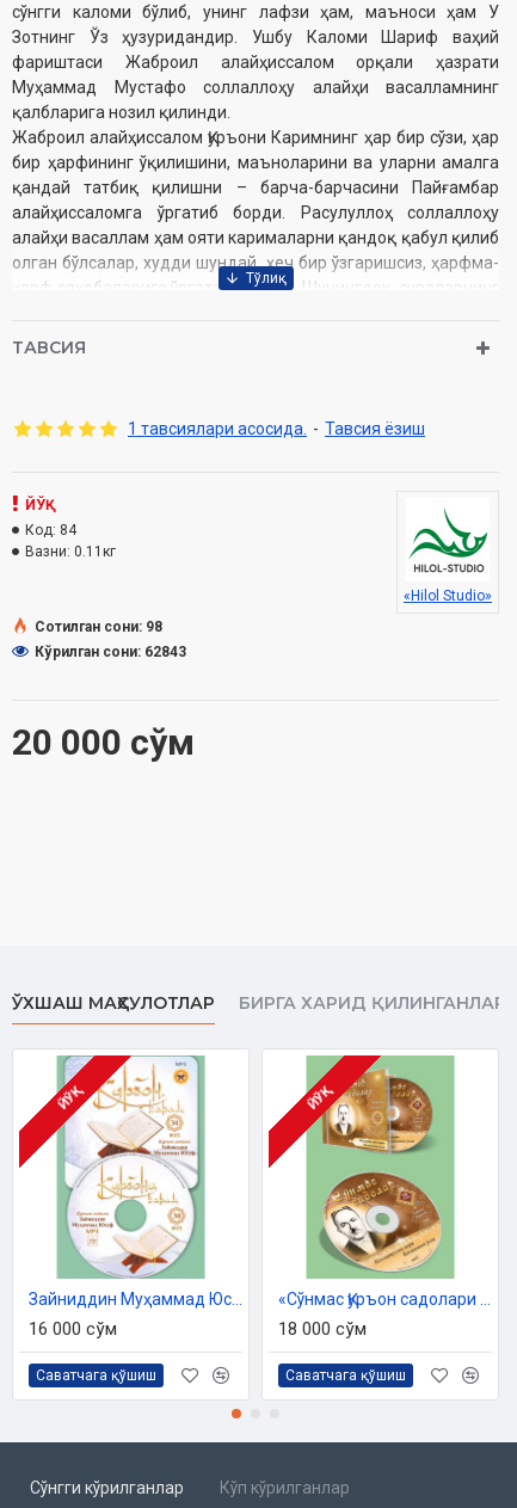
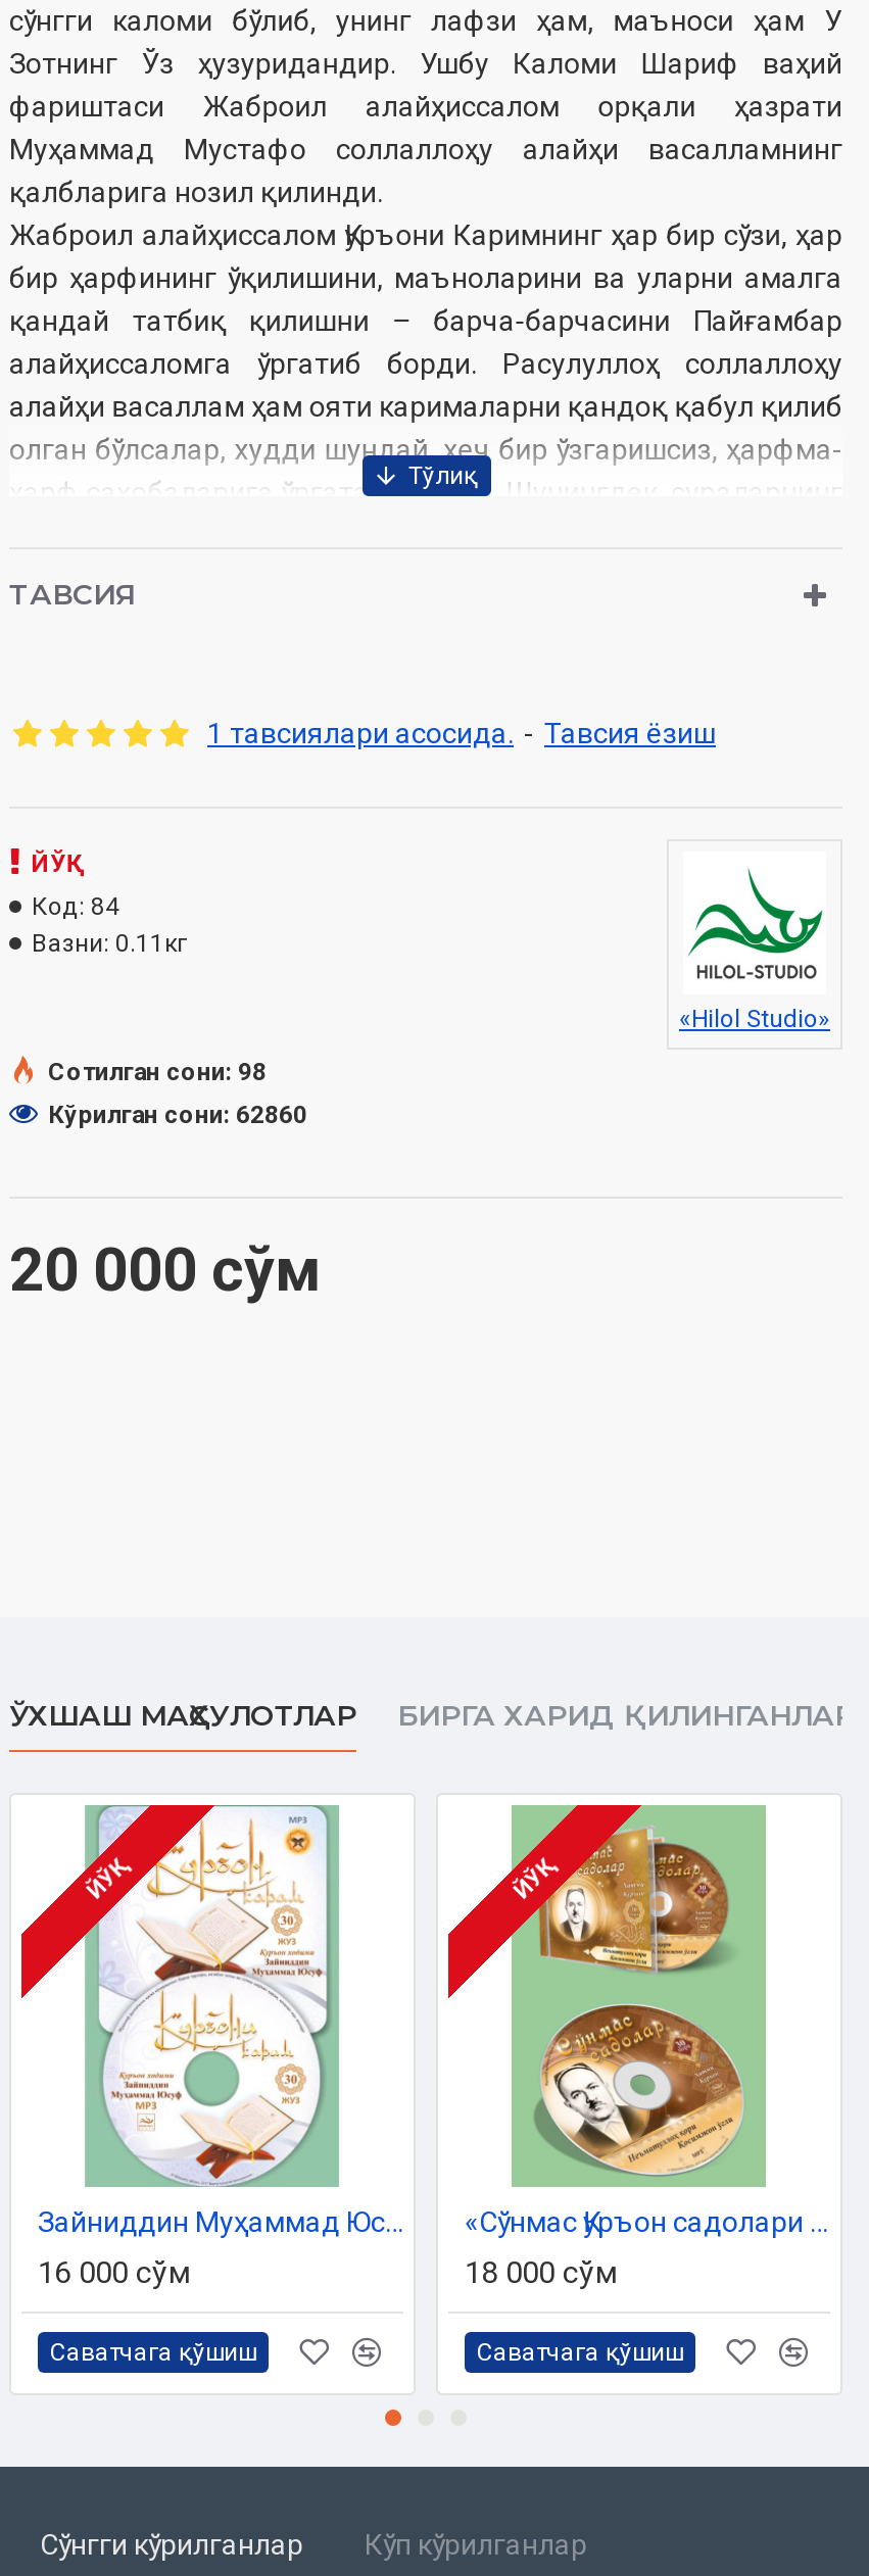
[35,644,186,660] Кўрилган сони: 62843 -> [48,1101,307,1129] Кўрилган сони: 62860

